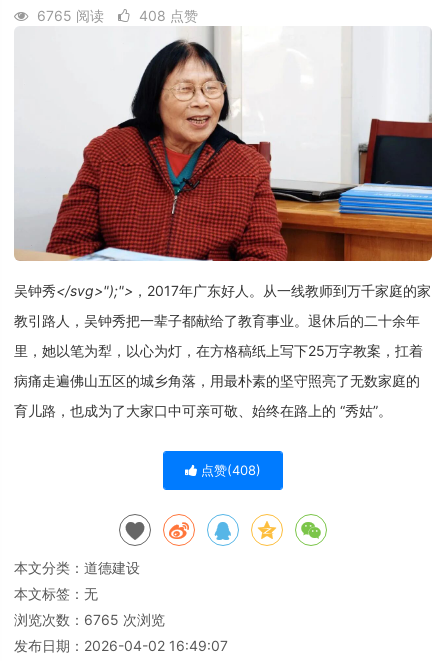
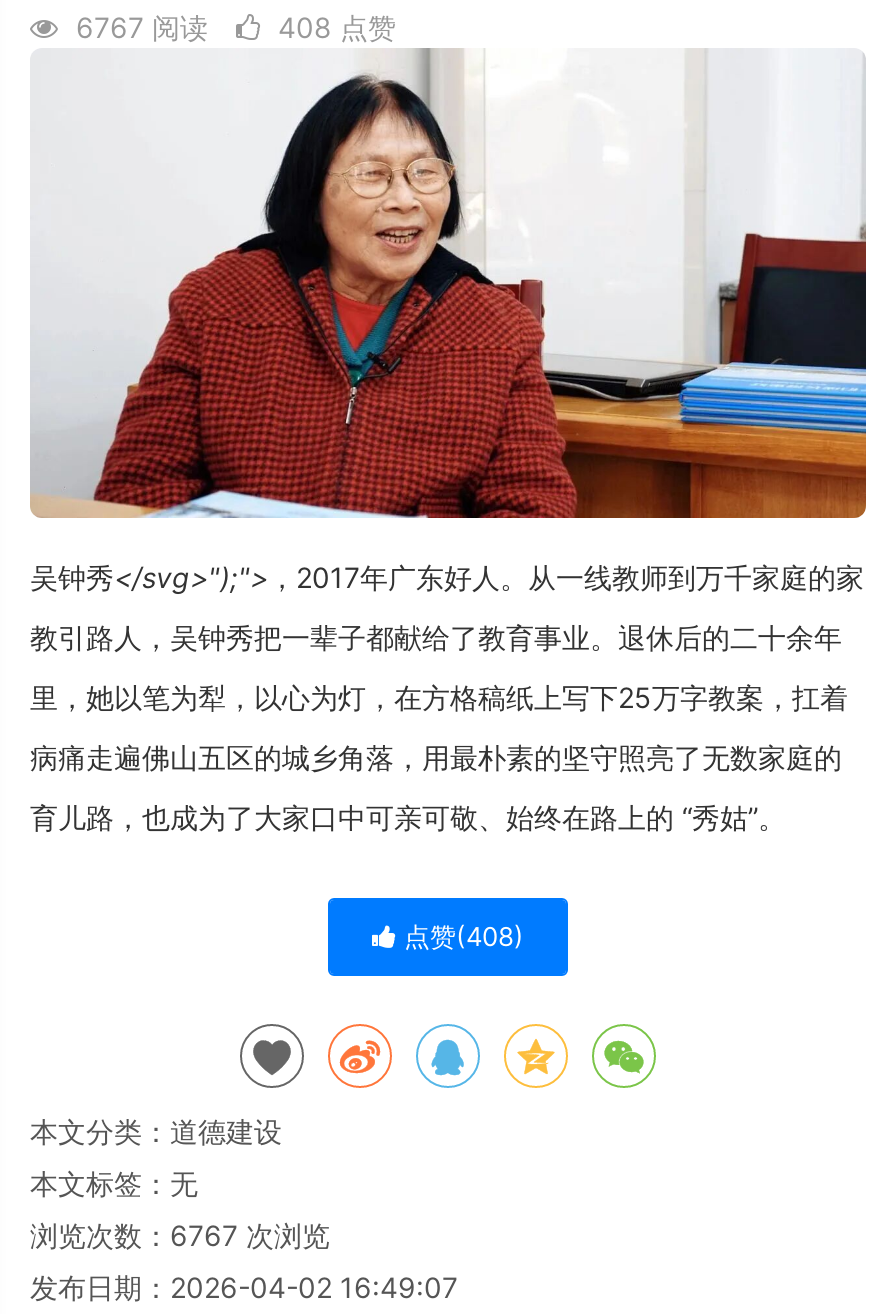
[33,7,198,24] 6765 阅读 408 点赞 -> [68,10,396,44] 6767 阅读 408 点赞
[14,611,165,628] 浏览次数：6765次浏览 -> [30,1218,330,1252] 浏览次数：6767次浏览

